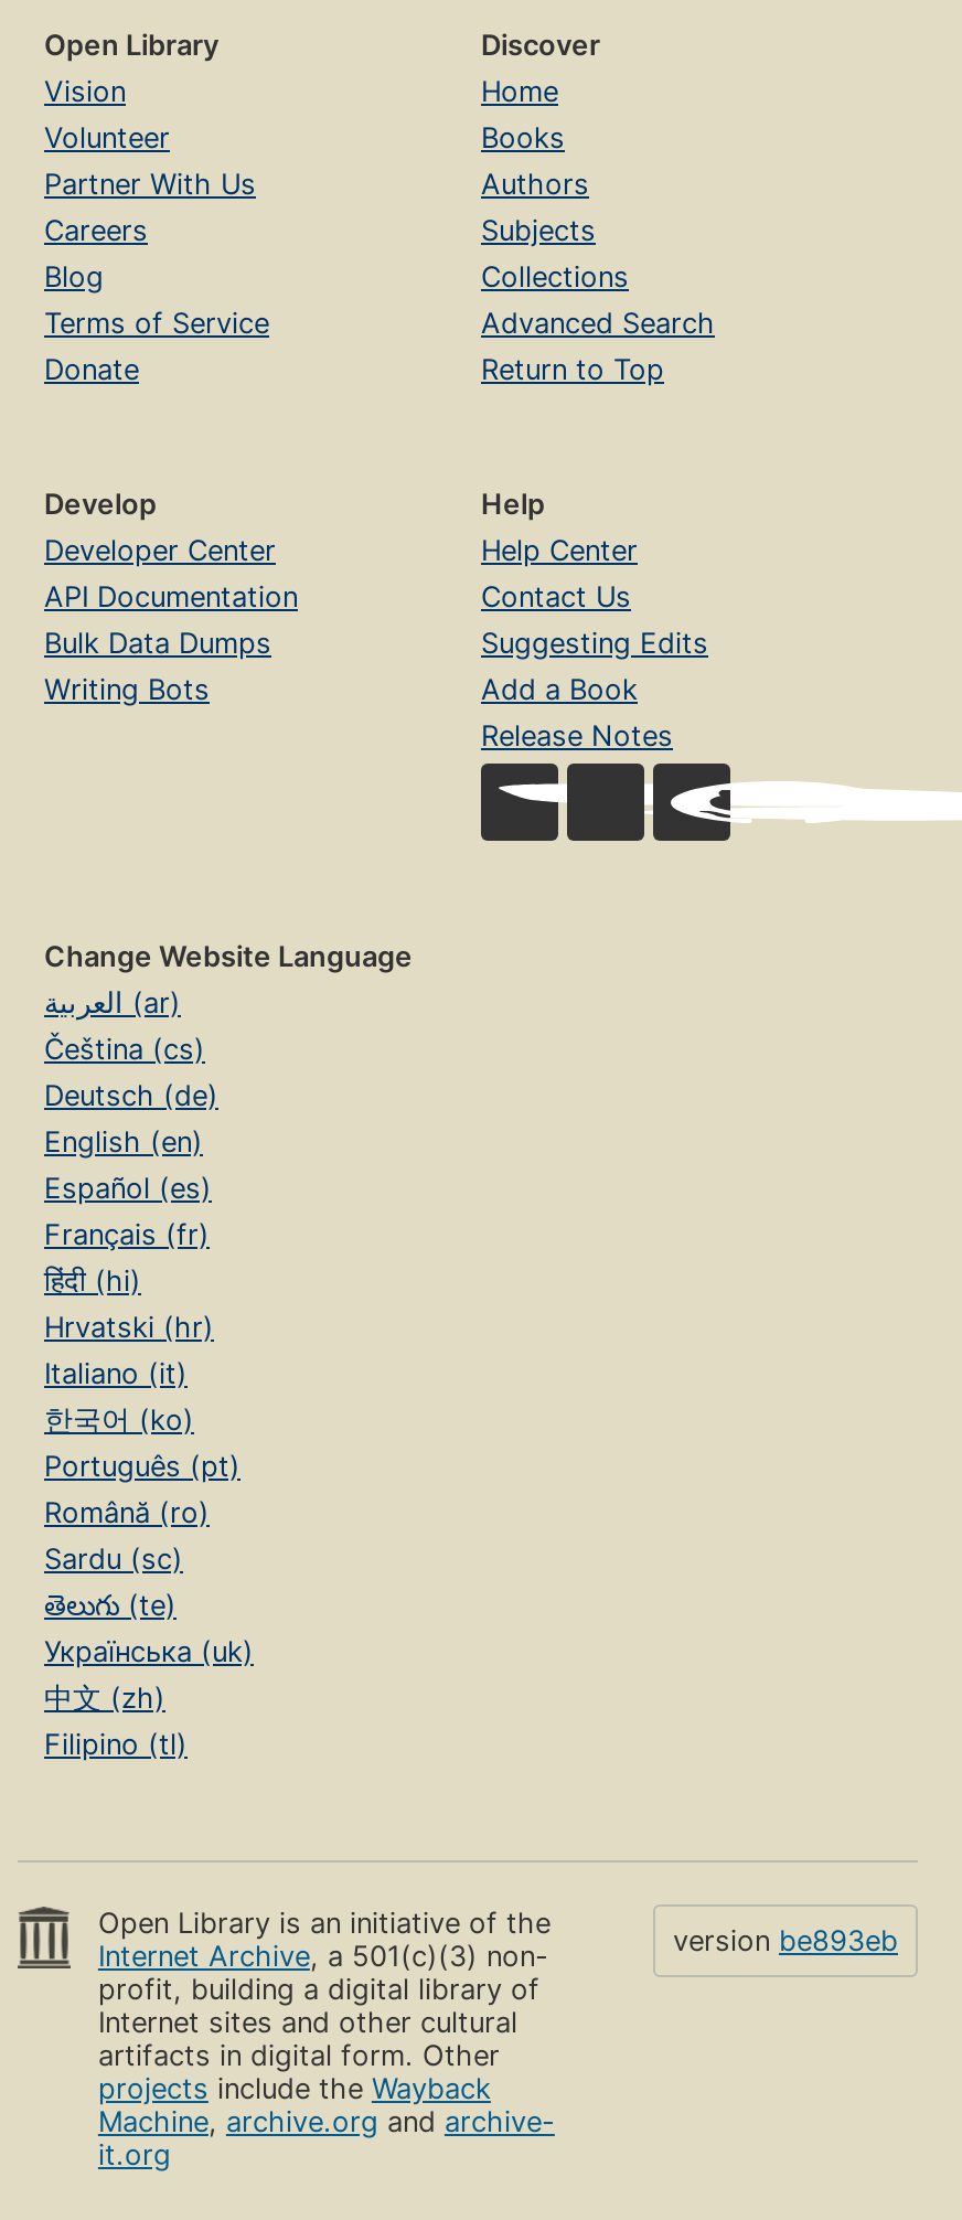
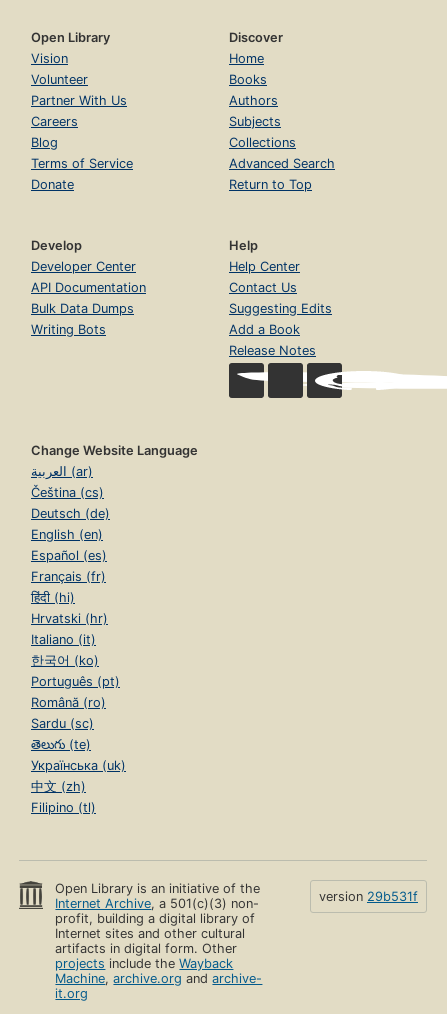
[673,1925,898,1958] version be893eb -> [319,889,418,904] version 29b531f

